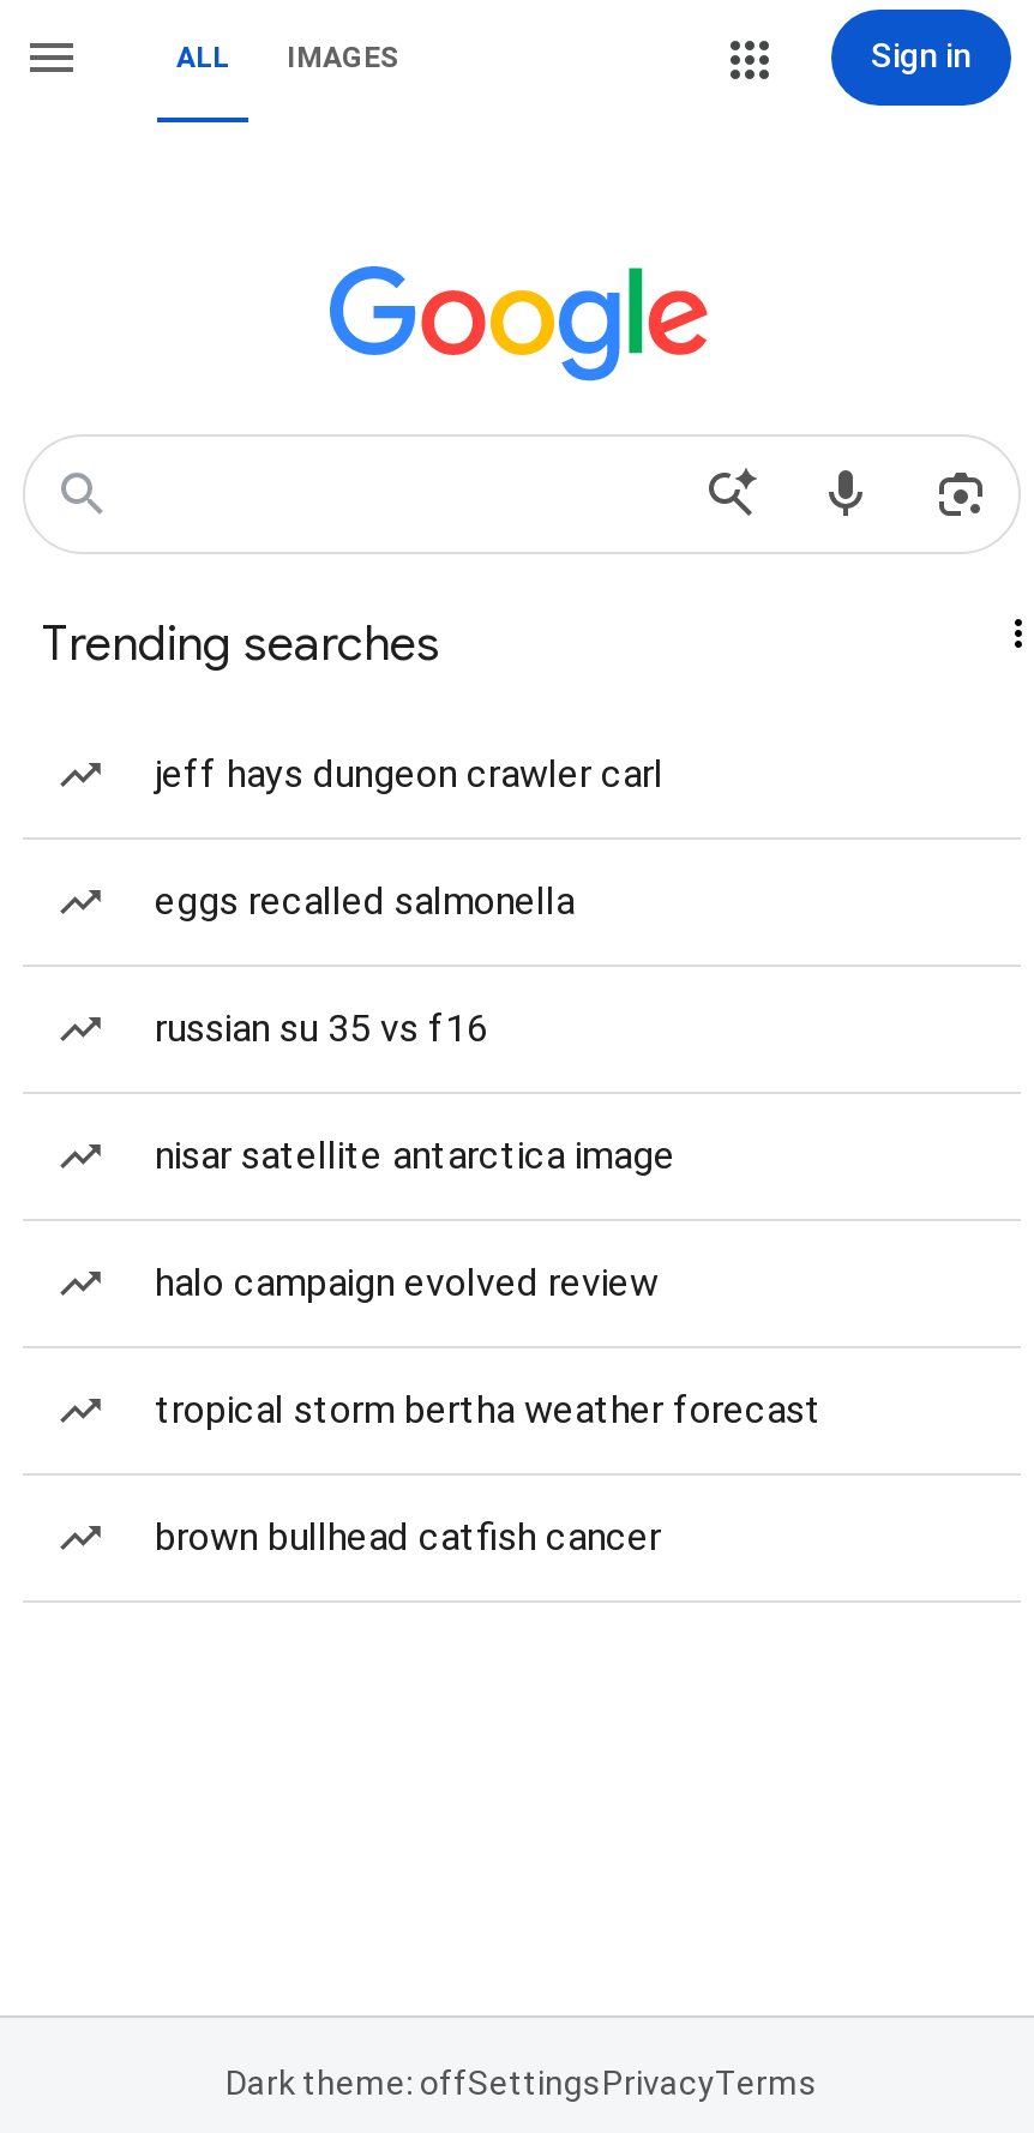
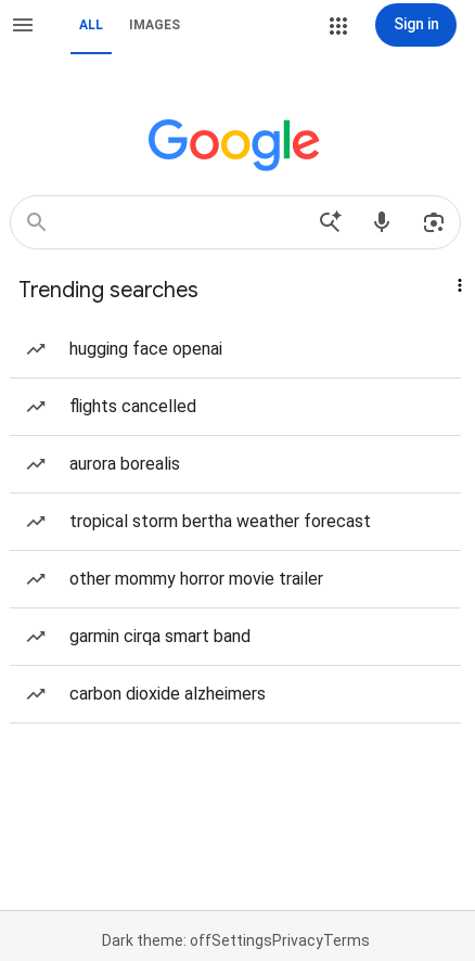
[155,751,675,1305] jeff hays dungeon crawler carl | eggs recalled salmonella | russian su 35 vs f16 | nisar satellite antarctica image | halo campaign evolved review -> [69,338,222,474] hugging face openai | flights cancelled | aurora borealis
moved [155,1387,822,1432] -> [69,511,371,531]: tropical storm bertha weather forecast
[155,1514,661,1560] brown bullhead catfish cancer -> [69,568,323,704] other mommy horror movie trailer | garmin cirqa smart band | carbon dioxide alzheimers

